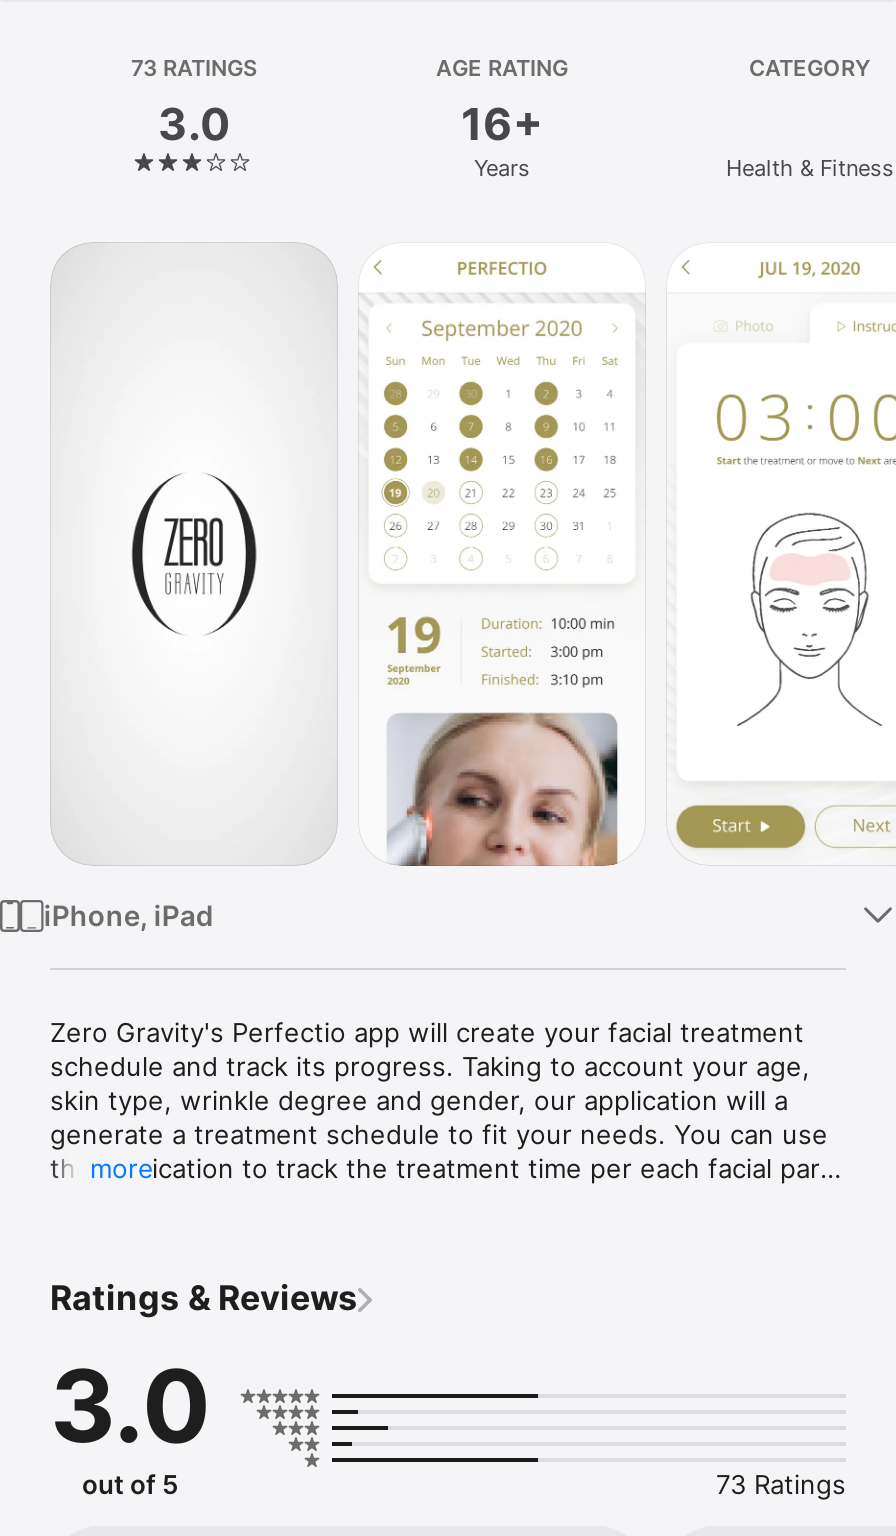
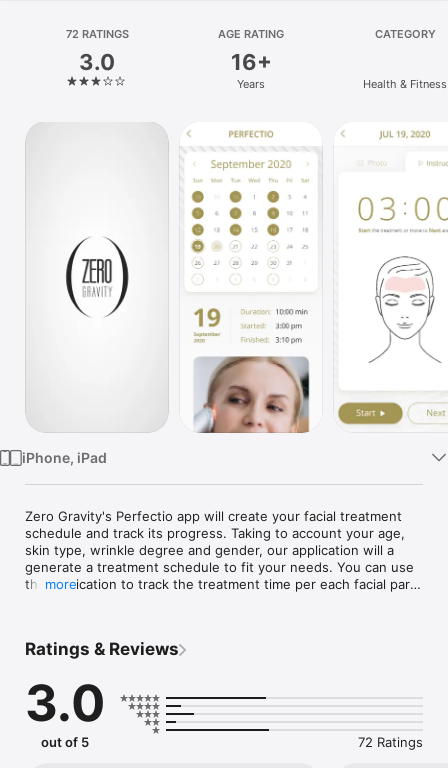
[131,54,257,82] 73 RATINGS -> [65,27,128,41] 72 RATINGS
[716,1468,846,1500] 73 Ratings -> [358,734,423,750] 72 Ratings

